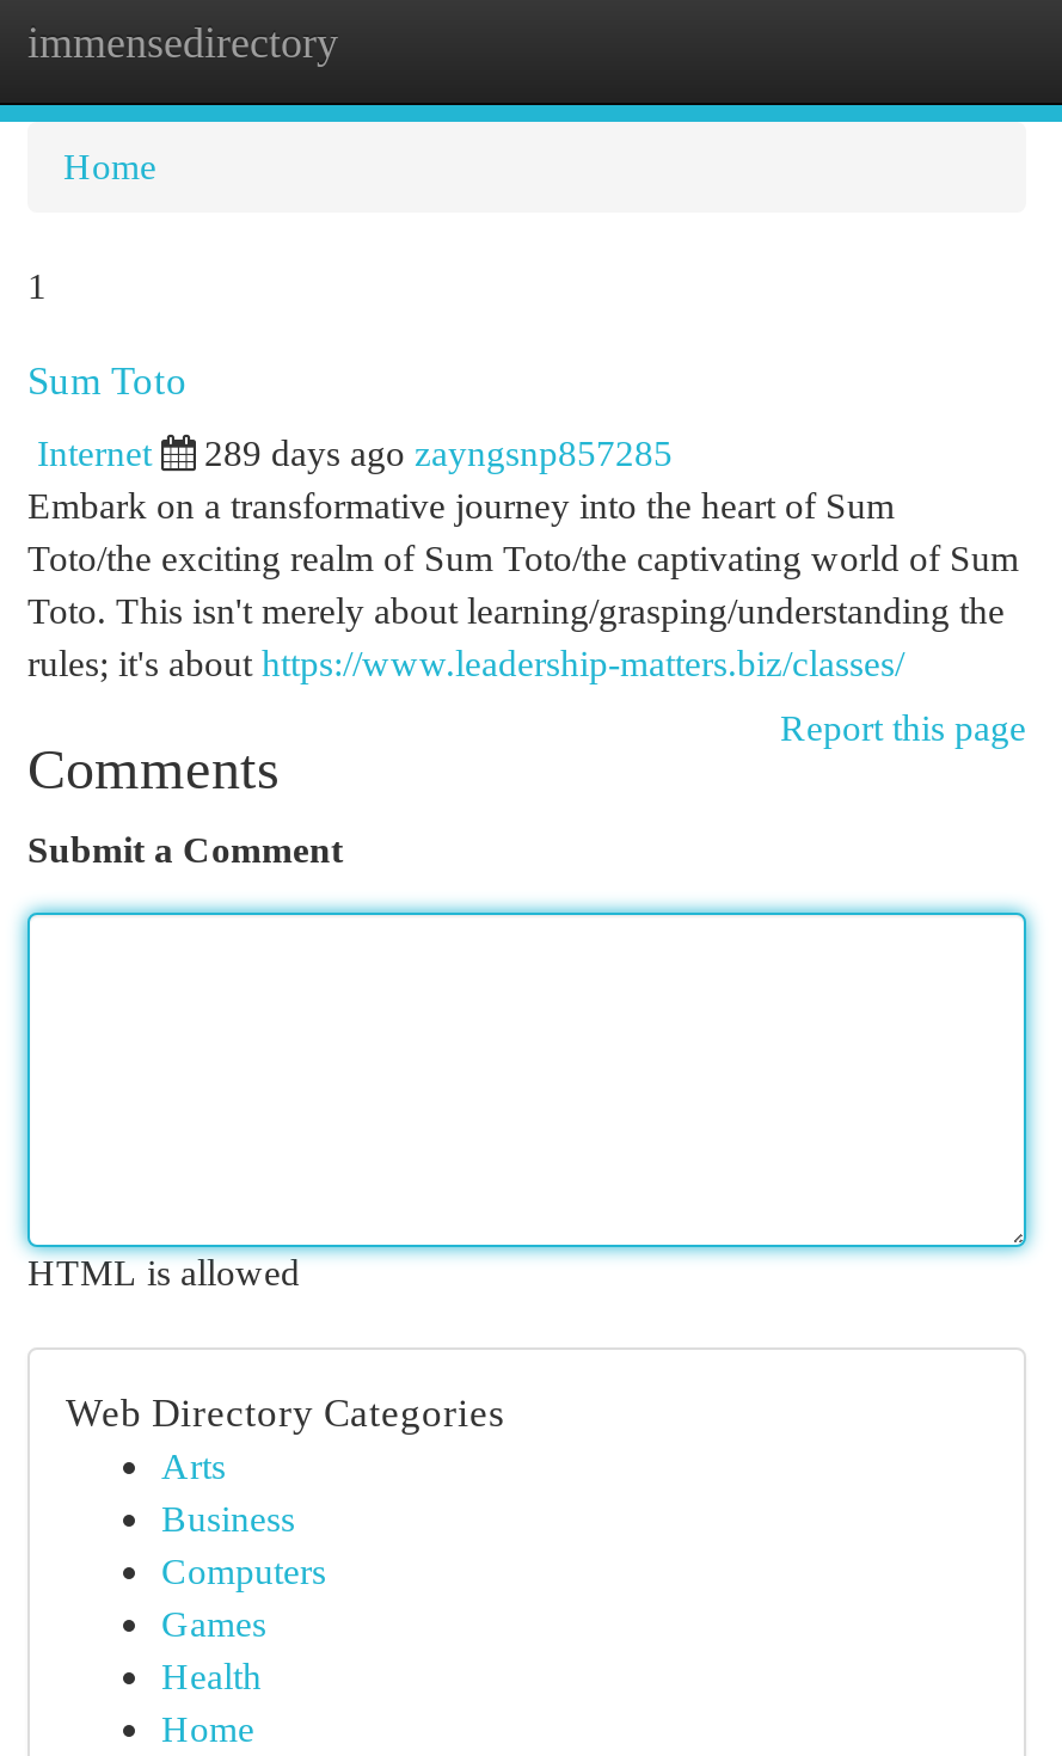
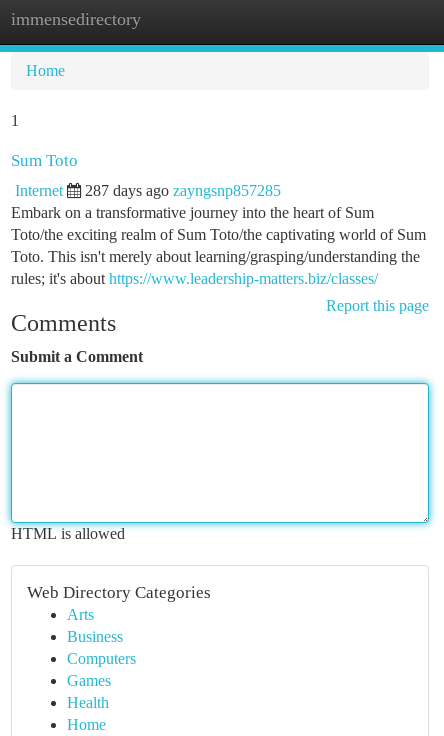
[204,432,673,473] 289 days ago zayngsnp857285 -> [85,182,281,199] 287 days ago zayngsnp857285

